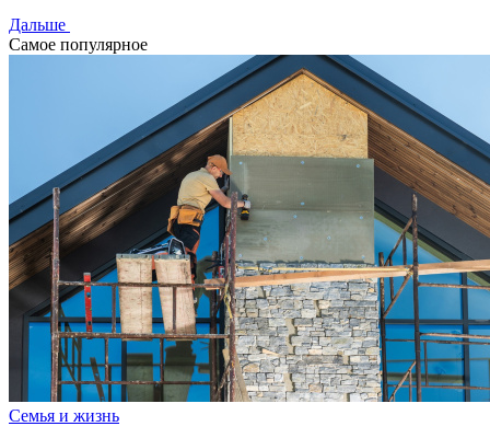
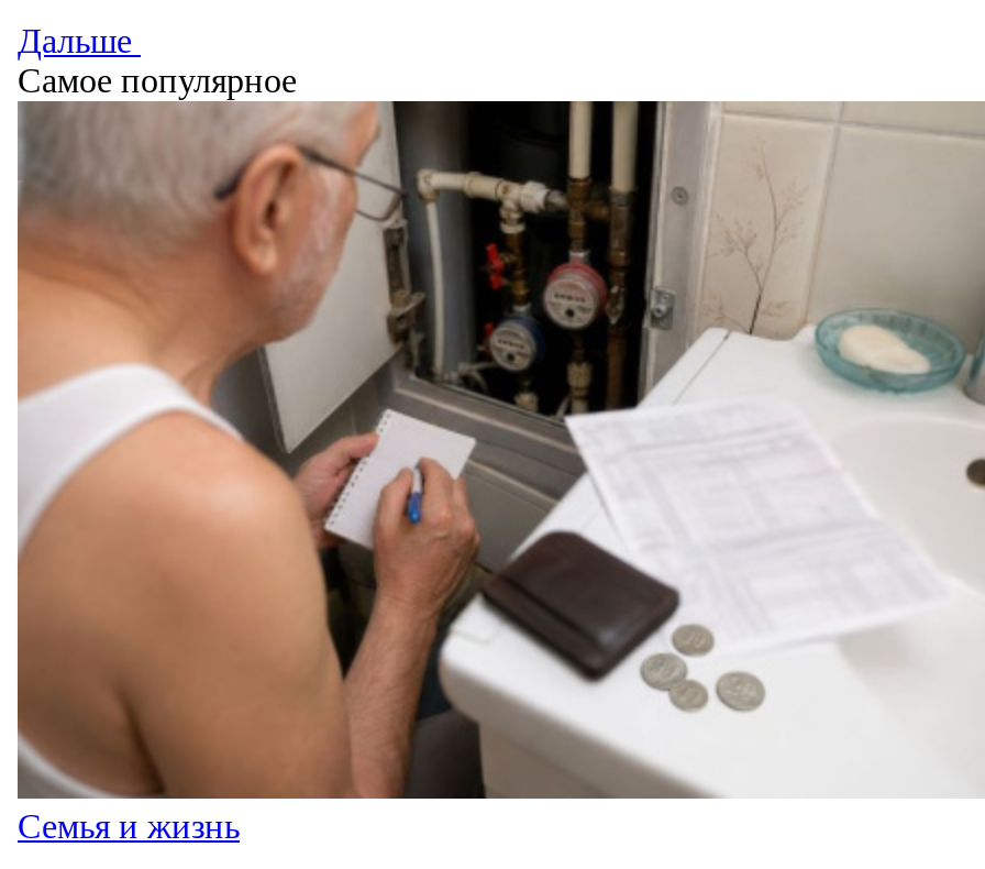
[8,54,487,403] [image] -> [15,99,978,801] [image]

